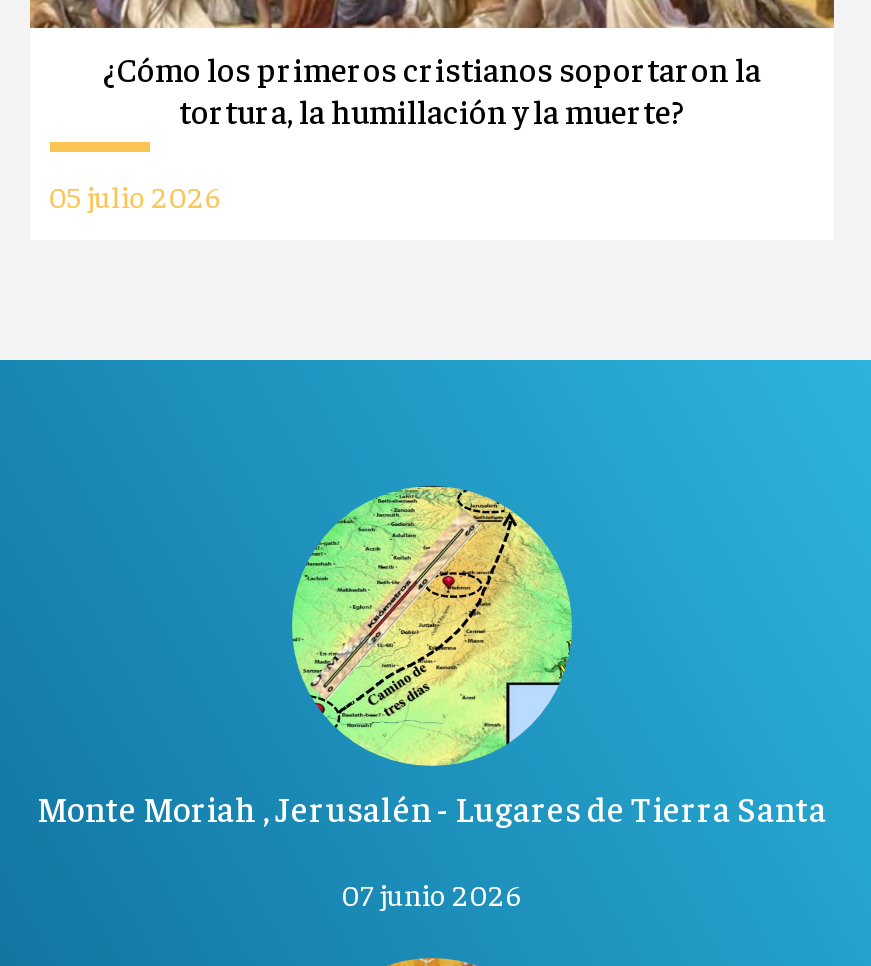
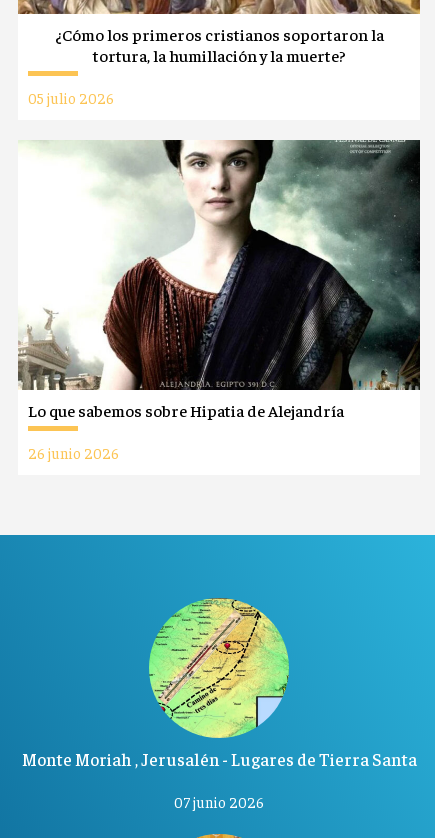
none -> [17,139,421,462] [image] | Lo que sabemos sobre Hipatia de Alejandría | 26 junio 2026

